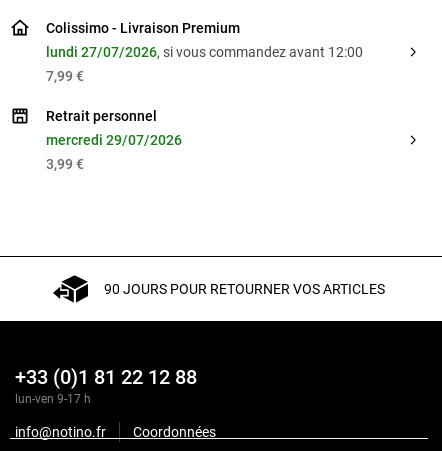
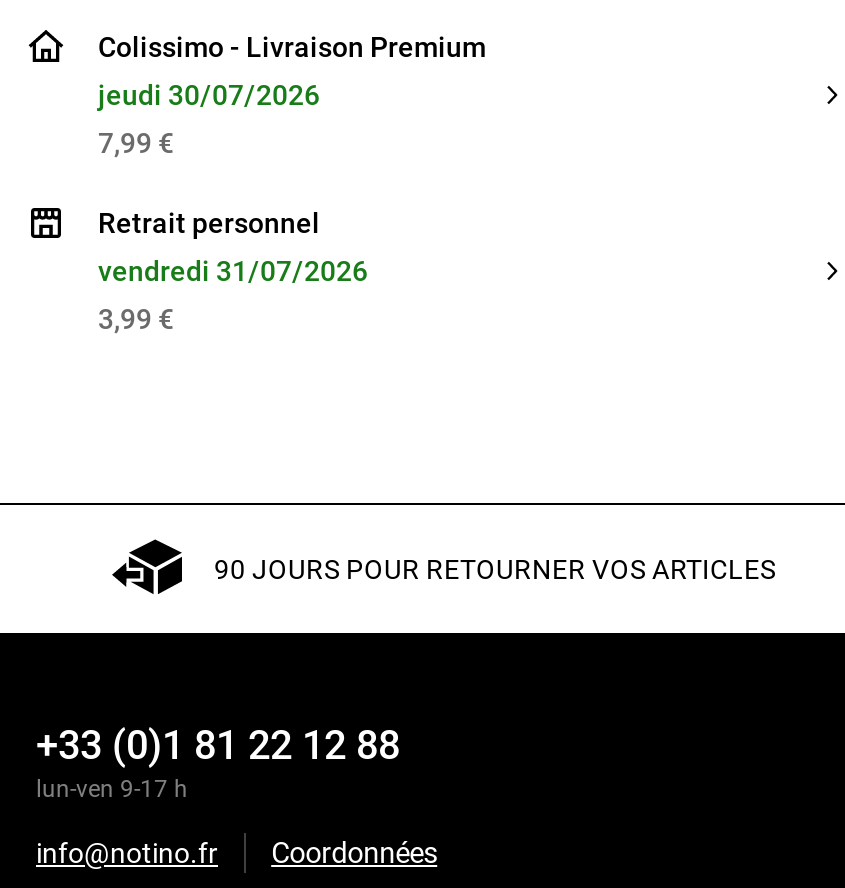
[46,44,363,60] lundi 27/07/2026, si vous commandez avant 12:00 -> [98,78,320,110] jeudi 30/07/2026
[46,132,182,148] mercredi 29/07/2026 -> [98,254,368,286] vendredi 31/07/2026

